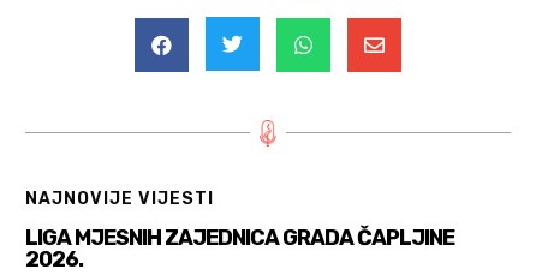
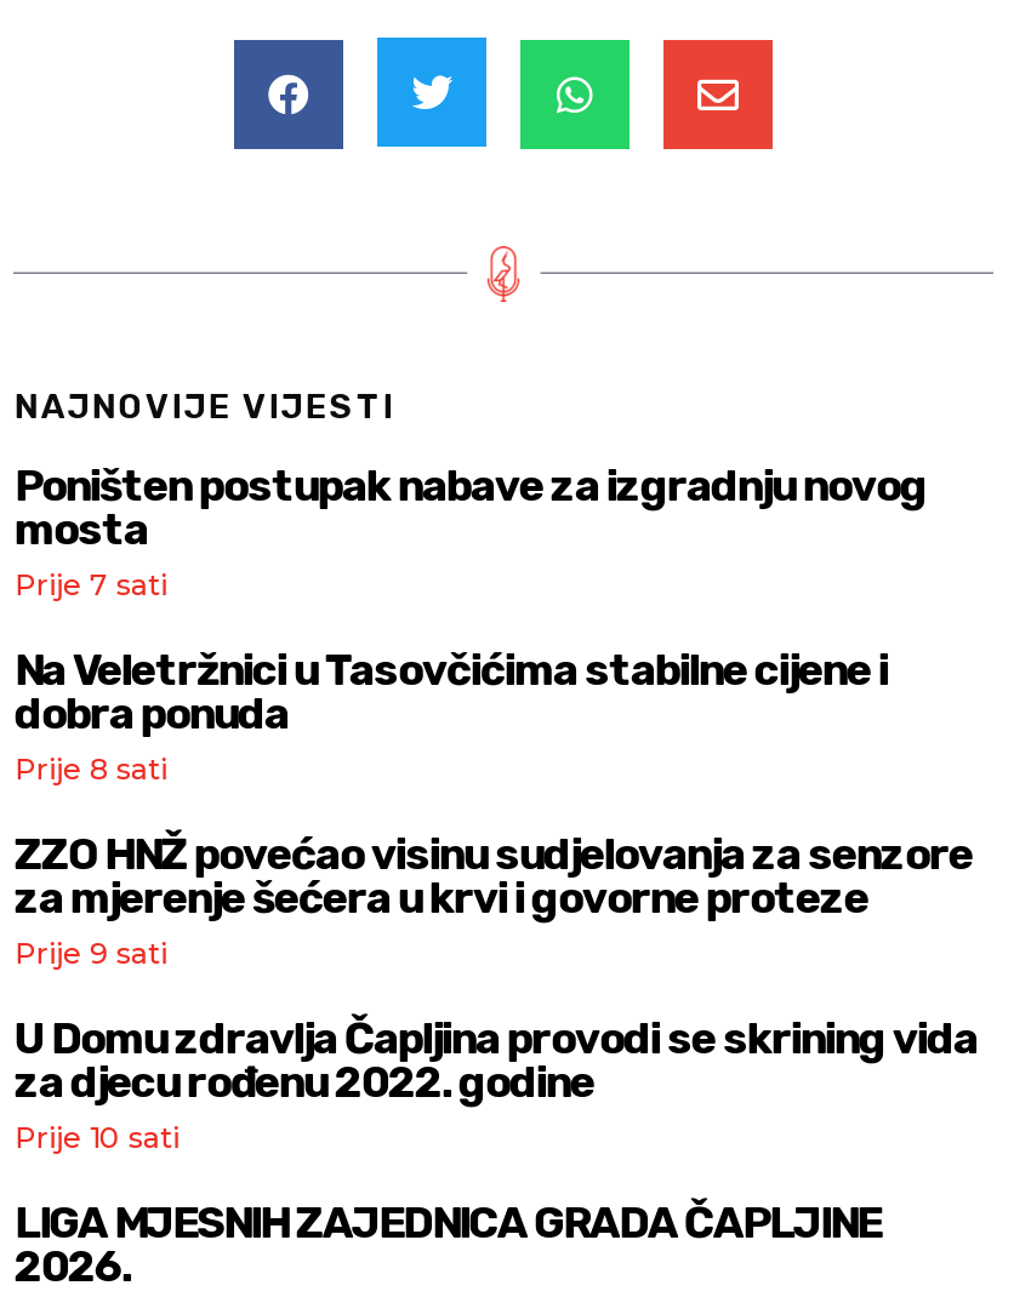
none -> [14,458,977,1154] Poništen postupak nabave za izgradnju novog | mosta | Prije 7 sati | Na Veletržnici u Tasovčićima stabilne cijene i | dobra ponuda | Prije 8 sati | ZZO HNŽ povećao visinu sudjelovanja za senzore | za mjerenje šećera u krvi i govorne proteze | Prije 9 sati | U Domu zdravlja Čapljina provodi se skrining vida | za djecu rođenu 2022. godine | Prije 10 sati

